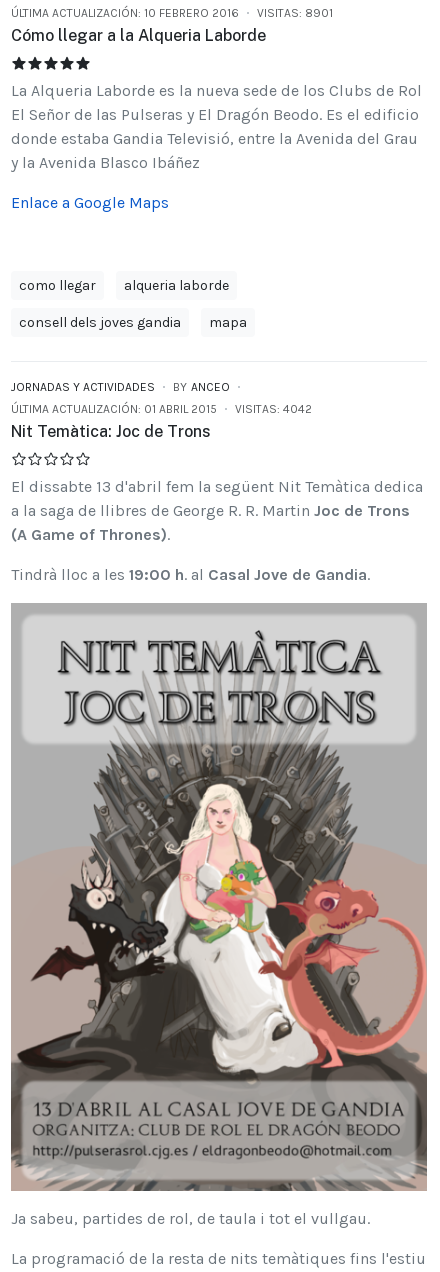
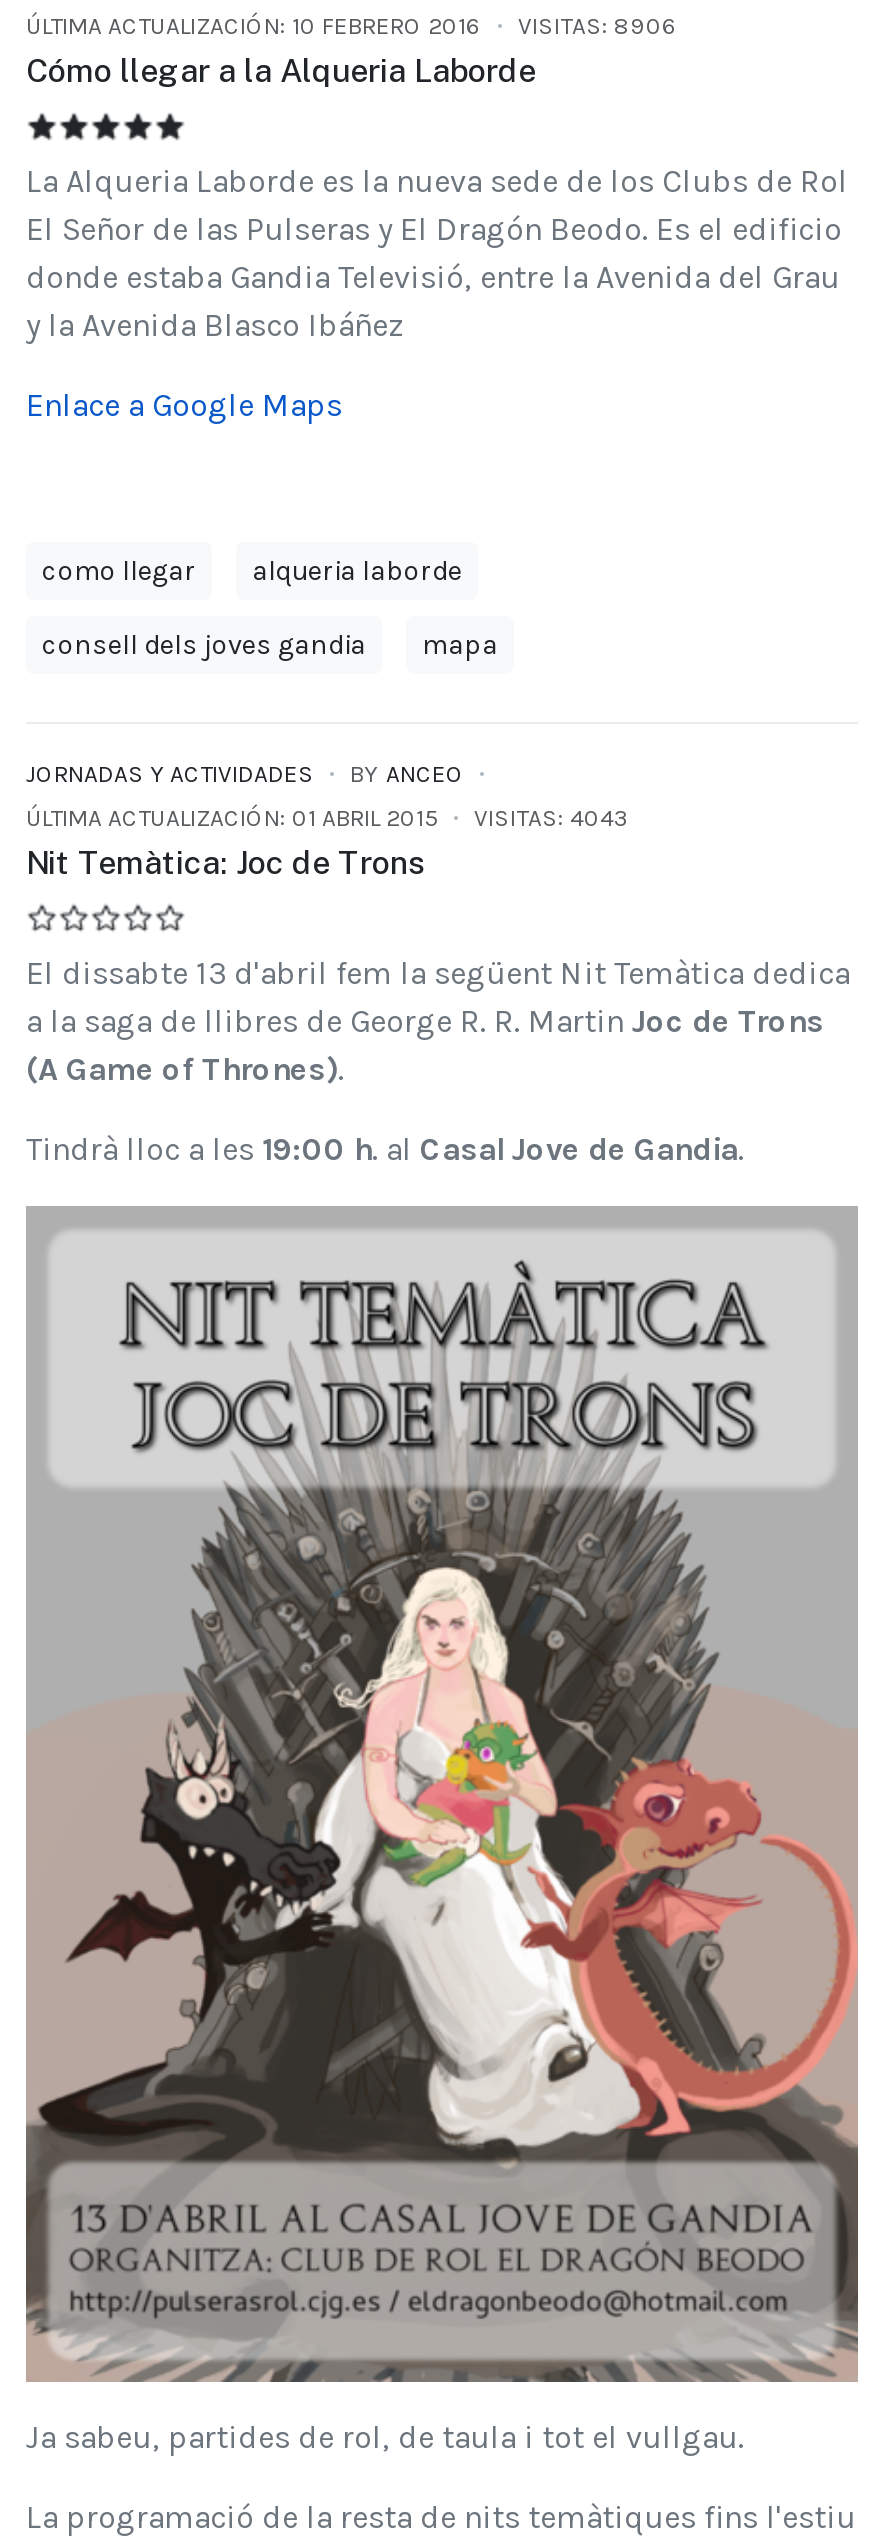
[11,5,333,19] ÚLTIMA ACTUALIZACIÓN: 10 FEBRERO 2016 VISITAS: 8901 -> [26,11,678,39] ÚLTIMA ACTUALIZACIÓN: 10 FEBRERO 2016 VISITAS: 8906
[11,402,312,416] ÚLTIMA ACTUALIZACIÓN: 01 ABRIL 2015 VISITAS: 4042 -> [26,803,628,831] ÚLTIMA ACTUALIZACIÓN: 01 ABRIL 2015 VISITAS: 4043

